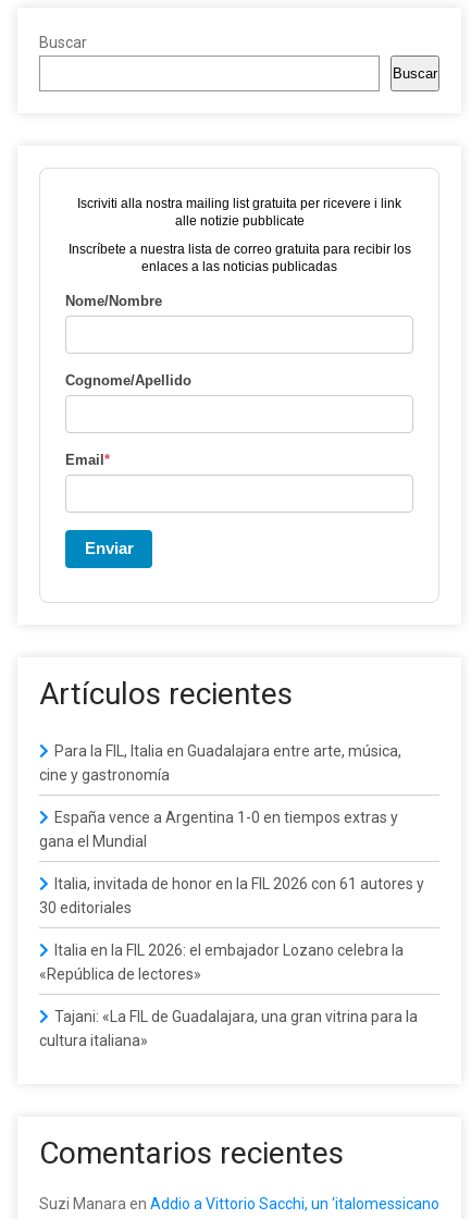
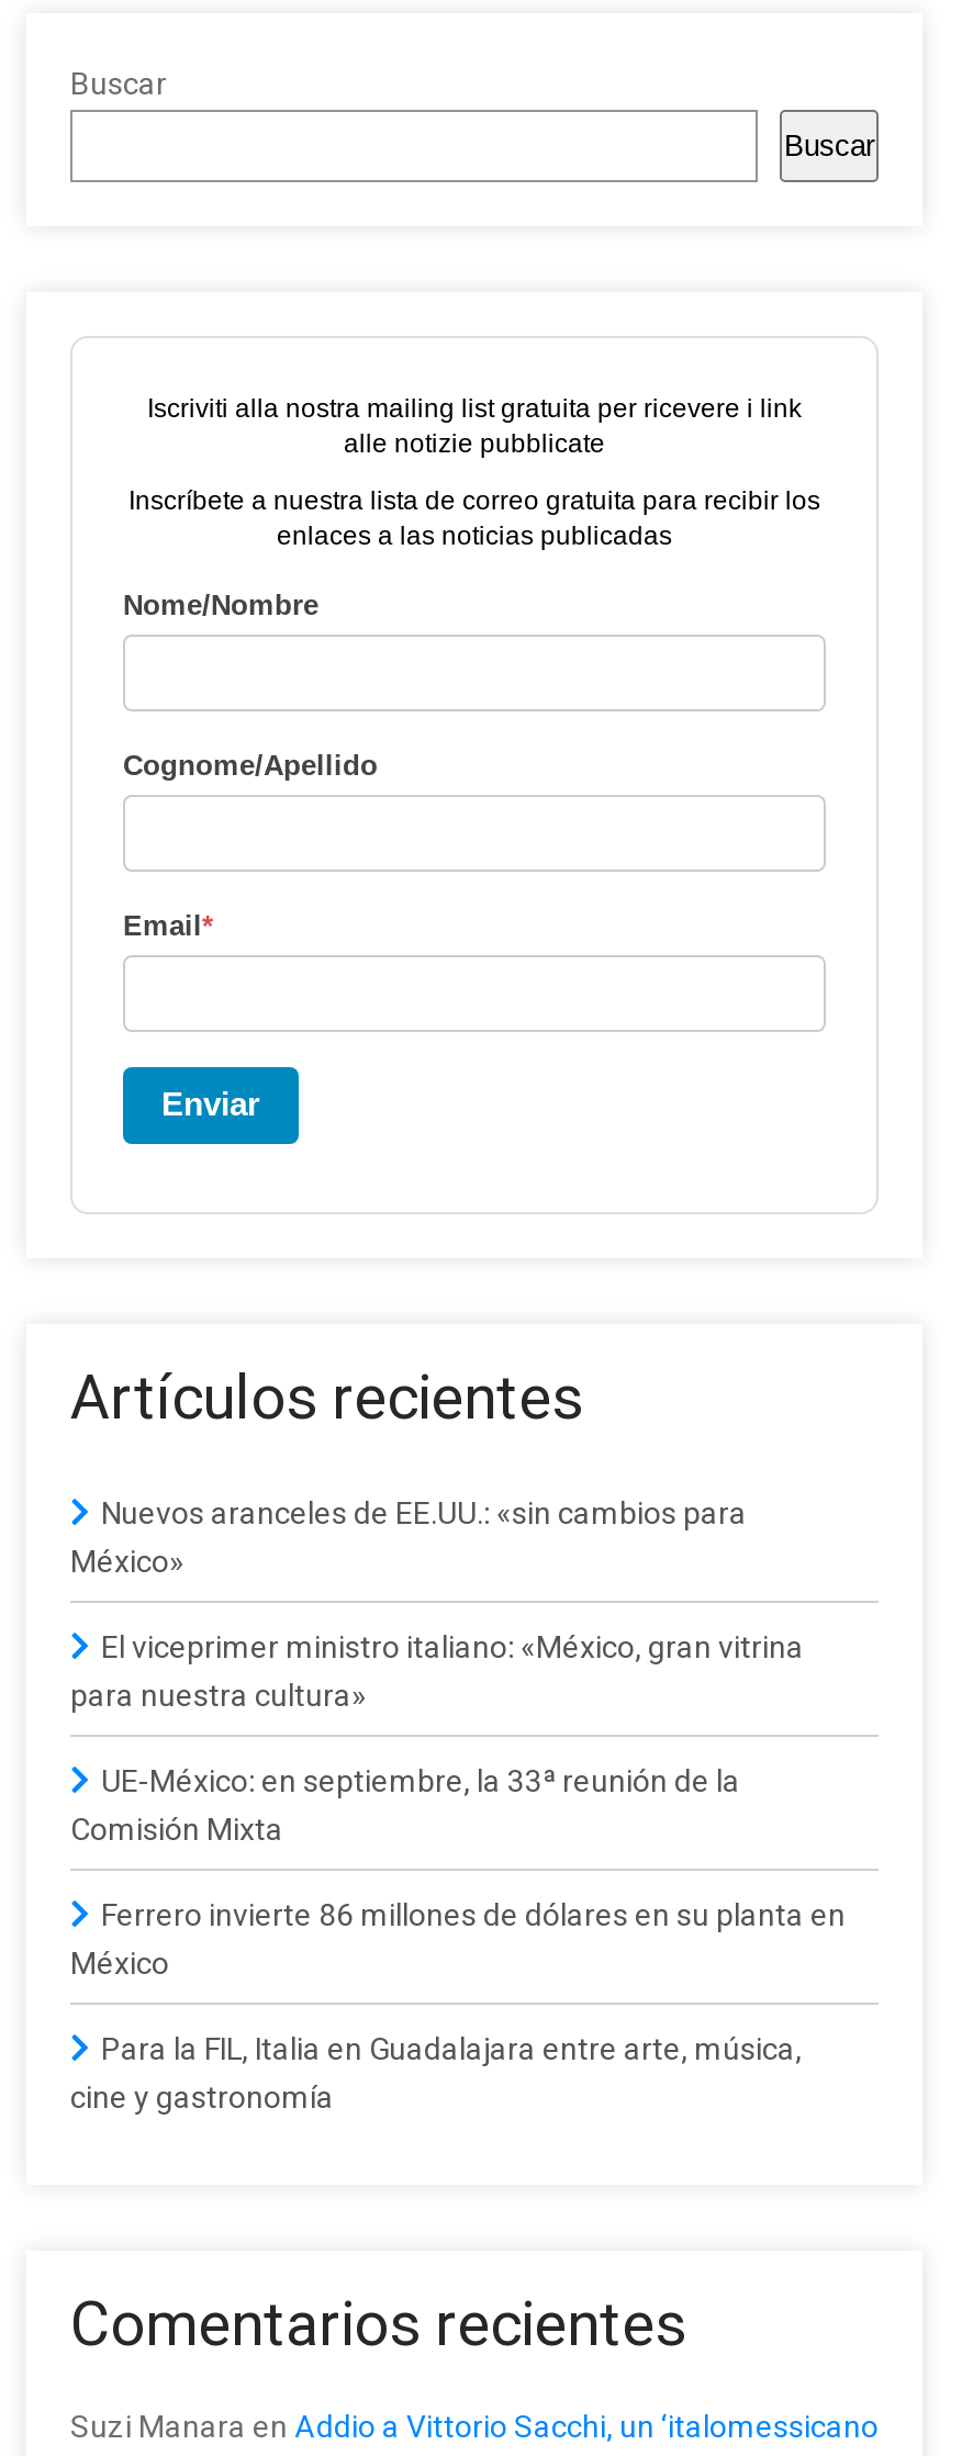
none -> [70,1495,846,1980] Nuevos aranceles de EE.UU.: «sin cambios para | México» | El viceprimer ministro italiano: «México, gran vitrina | para nuestra cultura» | UE-México: en septiembre, la 33ª reunión de la | Comisión Mixta | Ferrero invierte 86 millones de dólares en su planta en | México
moved [39,742,401,783] -> [70,2030,802,2114]: Para la FIL, Italia en Guadalajara entre arte, música, | cine y gastronomía
[39,808,424,1049] España vence a Argentina 1-0 en tiempos extras y | gana el Mundial | Italia, invitada de honor en la FIL 2026 con 61 autores y | 30 editoriales | Italia en la FIL 2026: el embajador Lozano celebra la | «República de lectores» | Tajani: «La FIL de Guadalajara, una gran vitrina para la | cultura italiana» -> none

